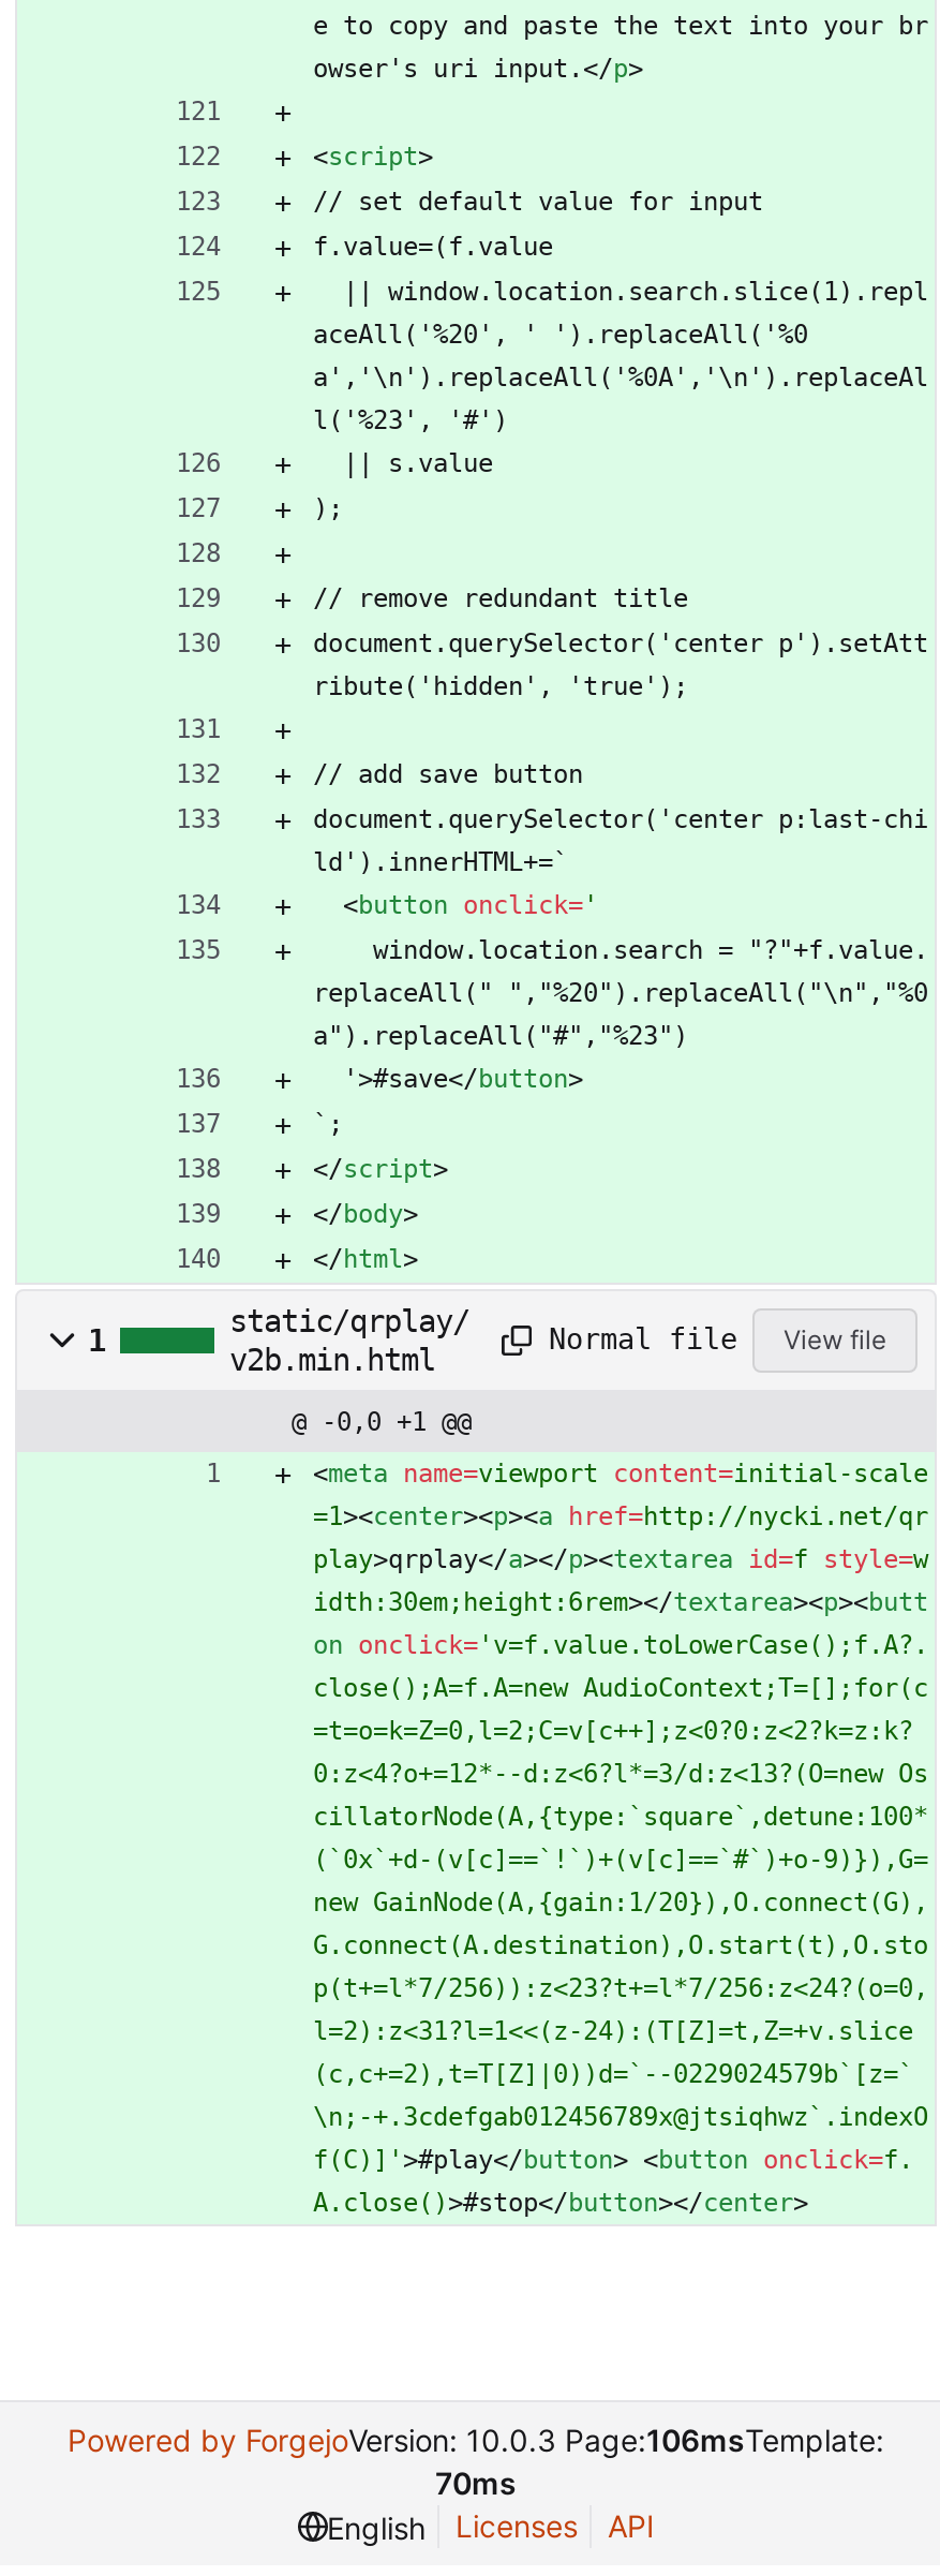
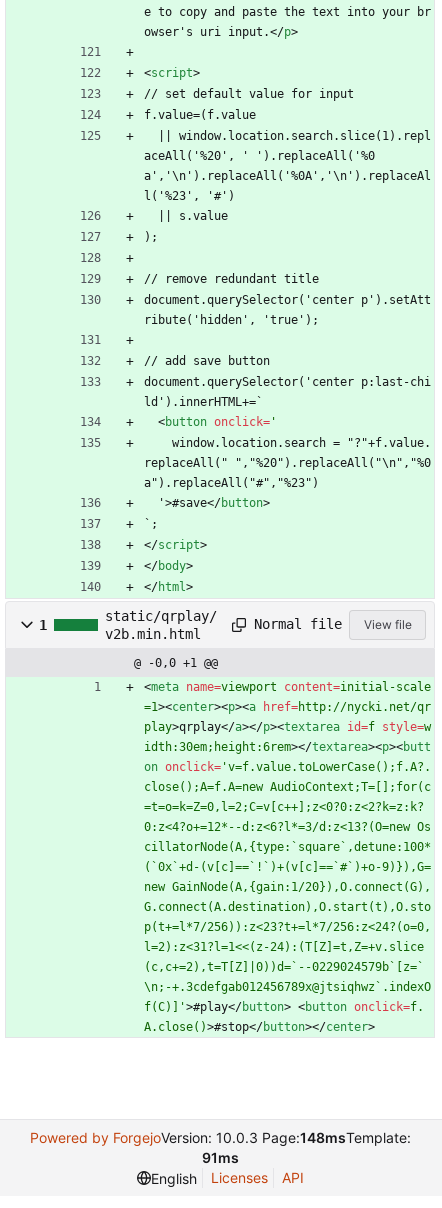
[68,2422,884,2501] Powered by ForgejoVersion: 10.0.3 Page:106msTemplate: | 70ms -> [29,1129,410,1166] Powered by ForgejoVersion: 10.0.3 Page:148msTemplate: | 91ms

